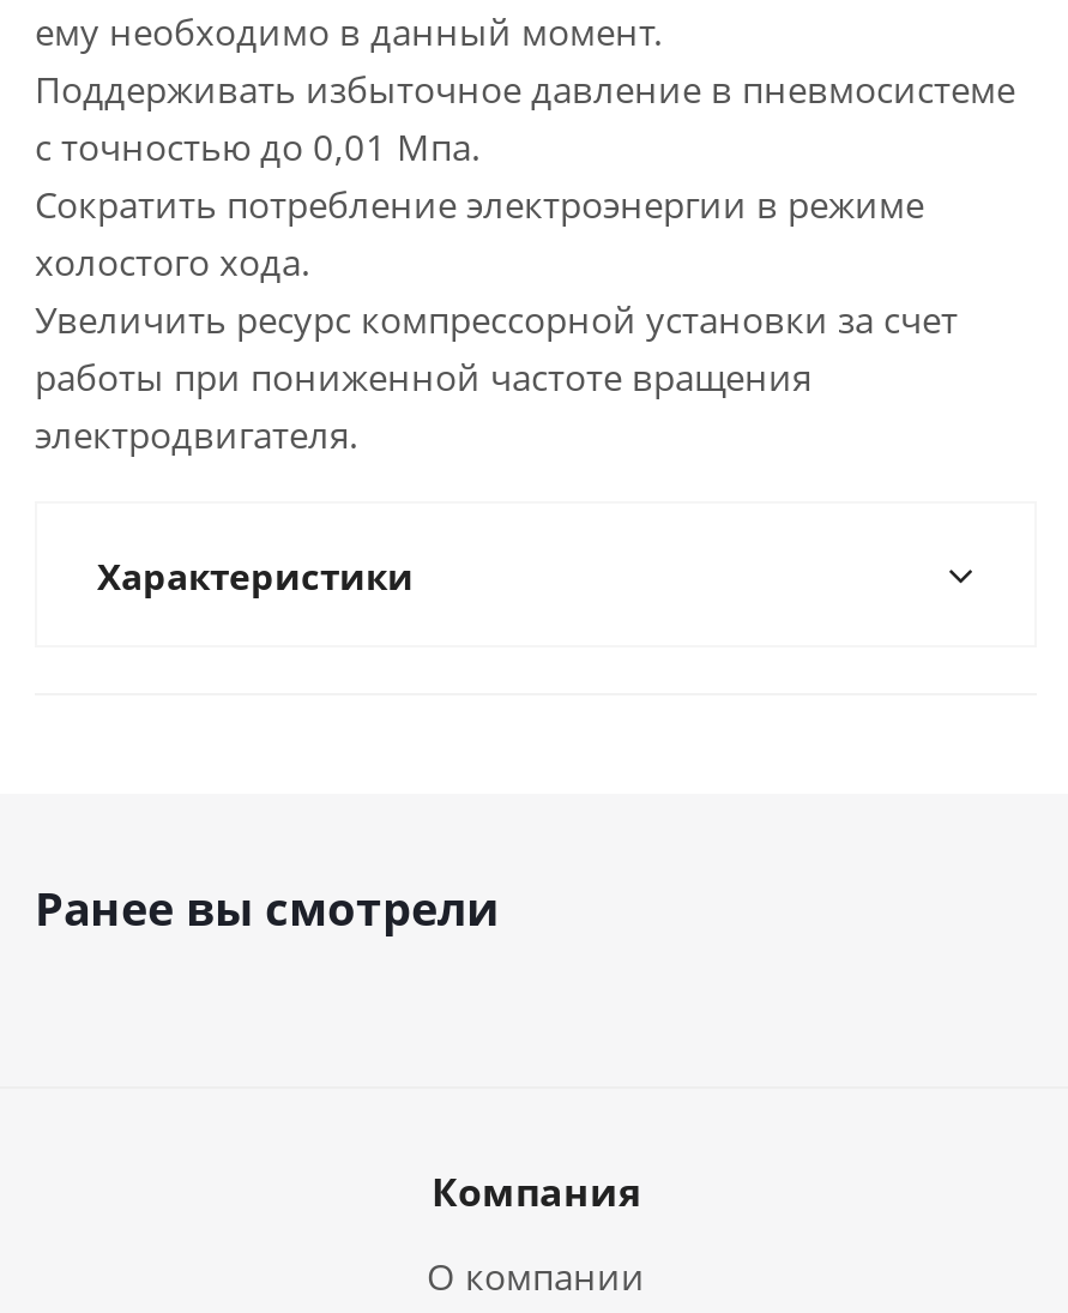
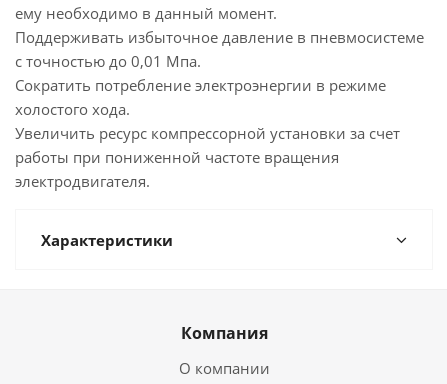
[35,878,500,940] Ранее вы смотрели -> none

